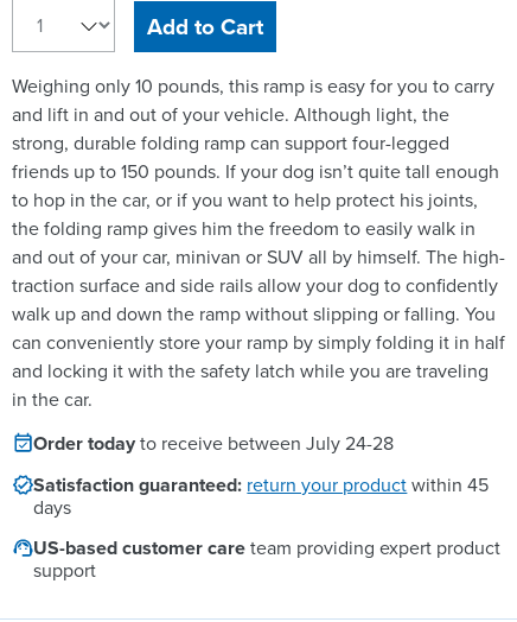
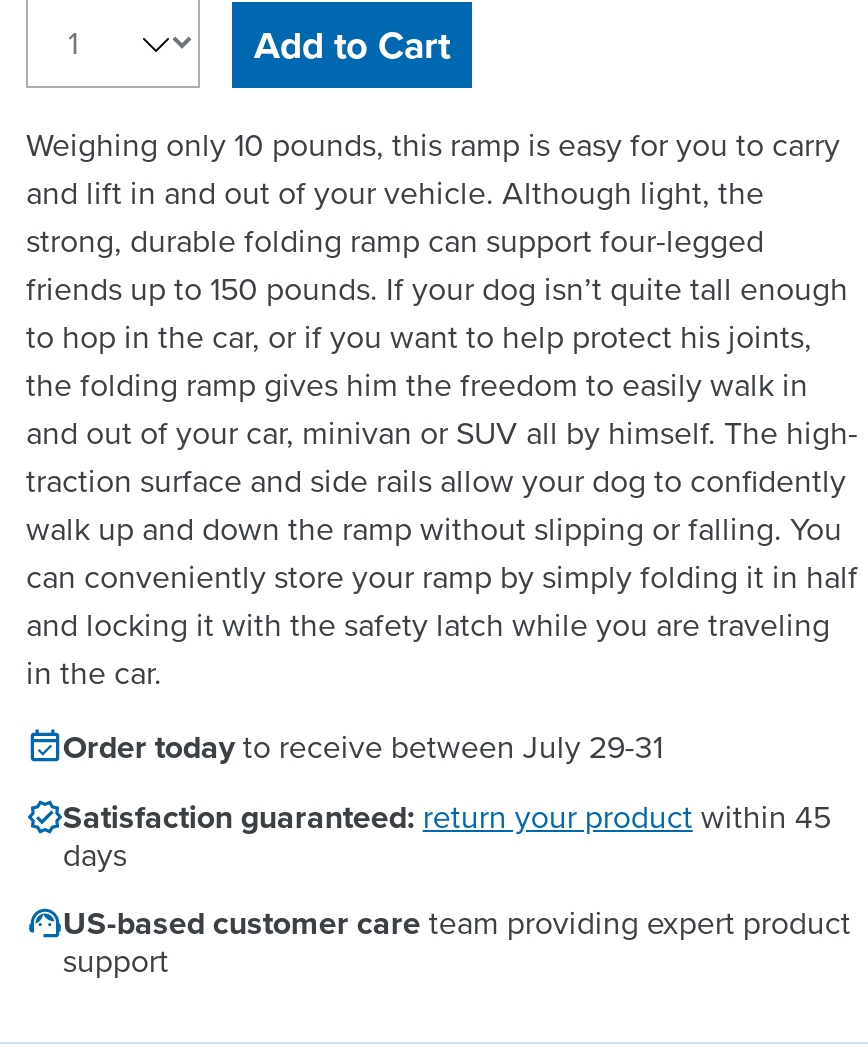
[34,430,394,457] Order today to receive between July 24-28 -> [63,724,663,770] Order today to receive between July 29-31

